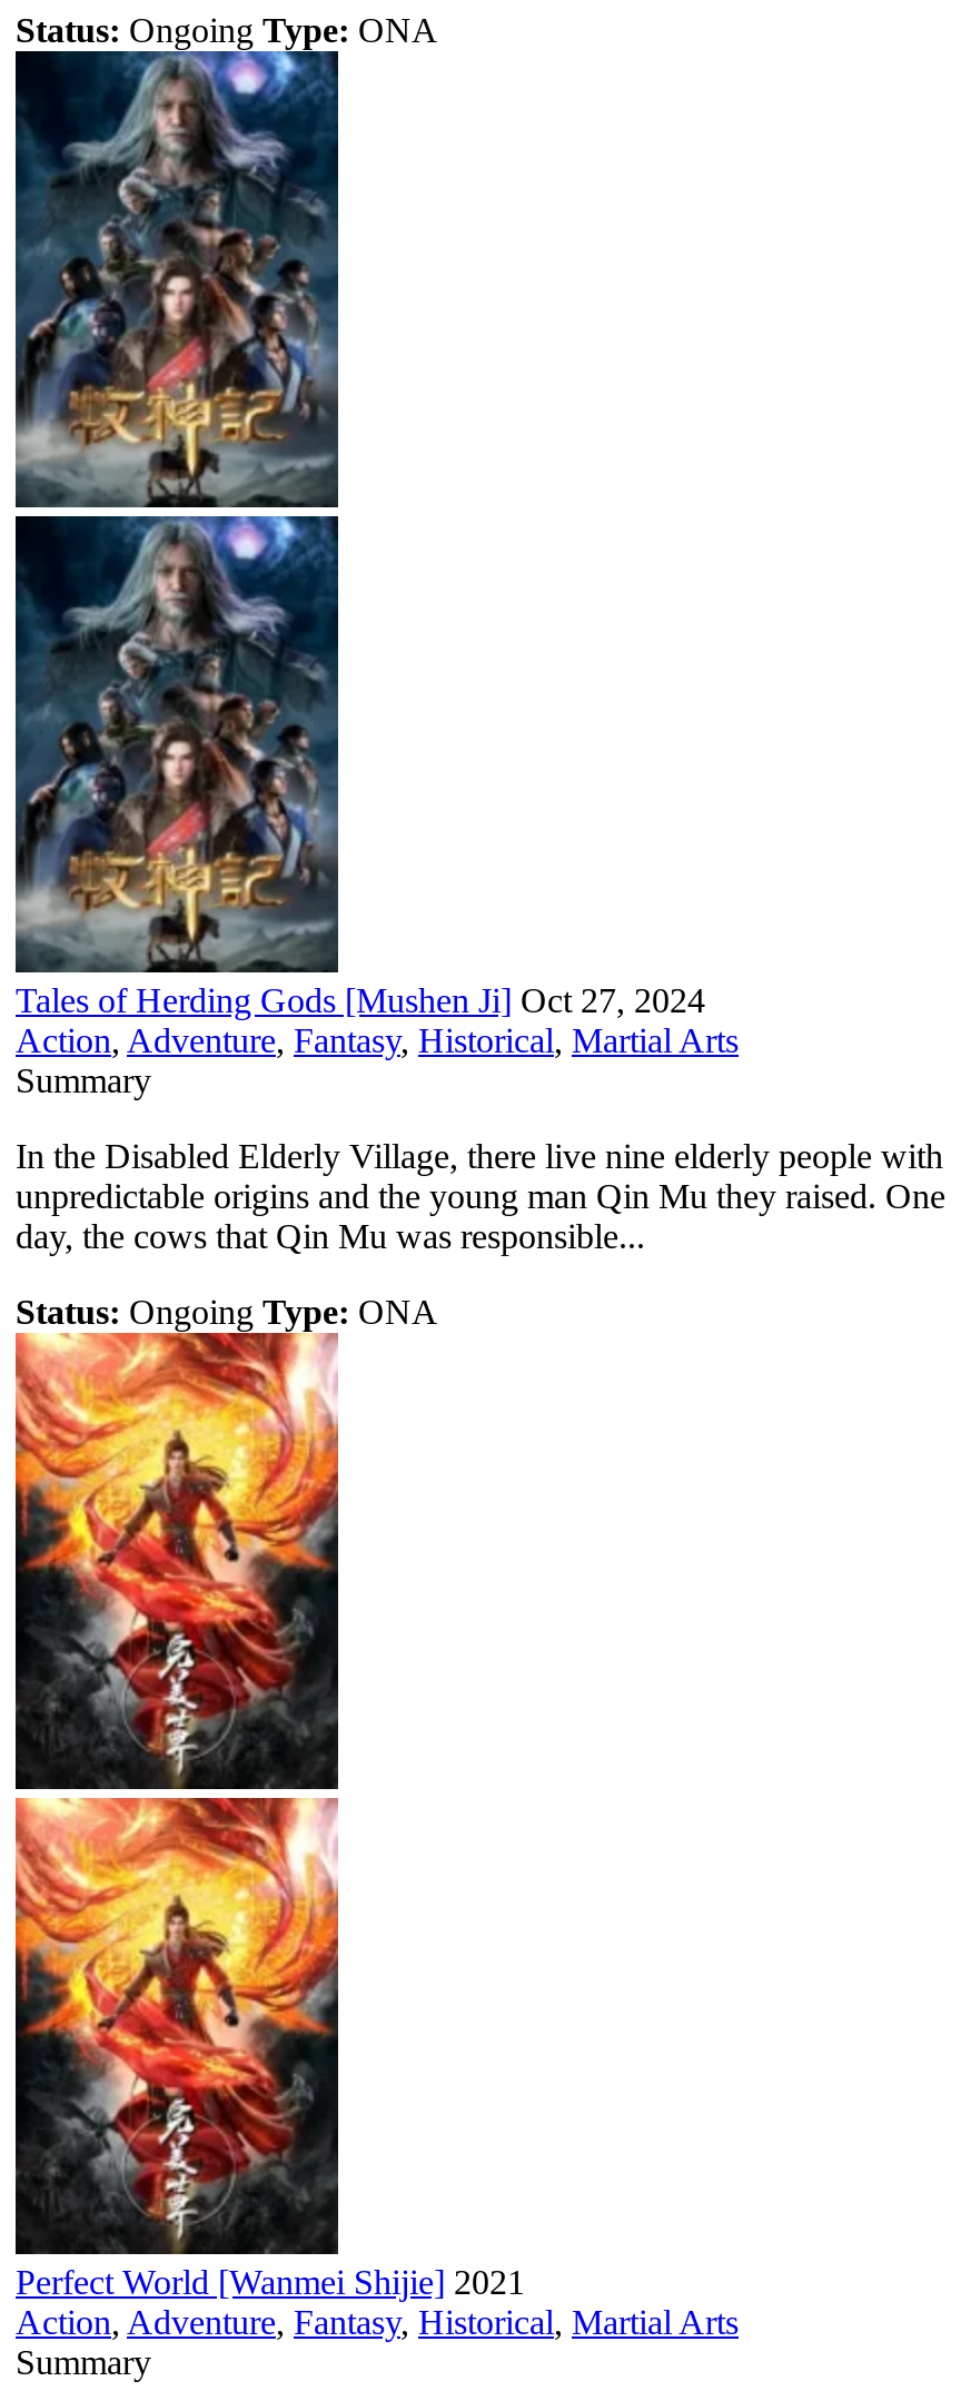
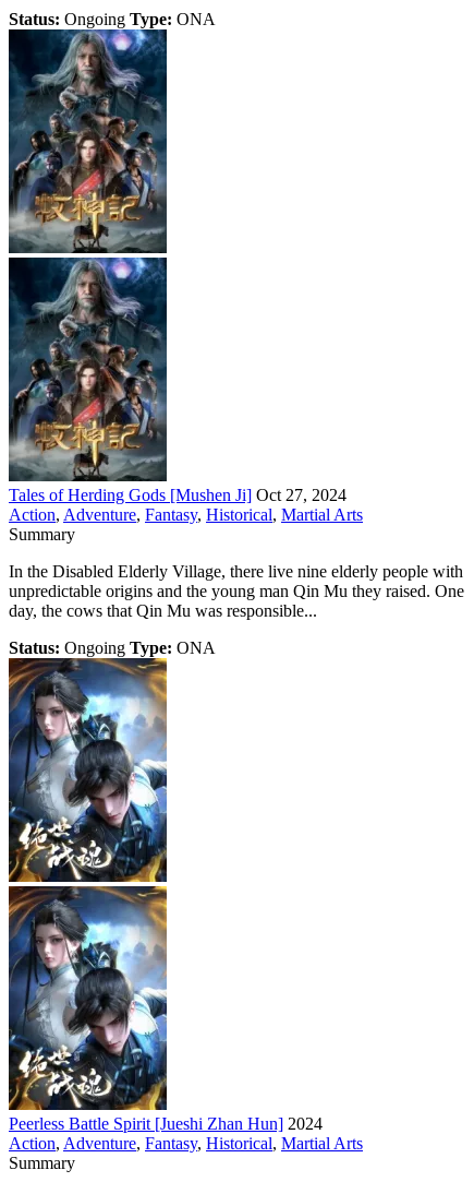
[13,1335,525,2301] [image] | Perfect World [Wanmei Shijie] 2021 -> [8,659,323,1133] [image] | Peerless Battle Spirit [Jueshi Zhan Hun] 2024

